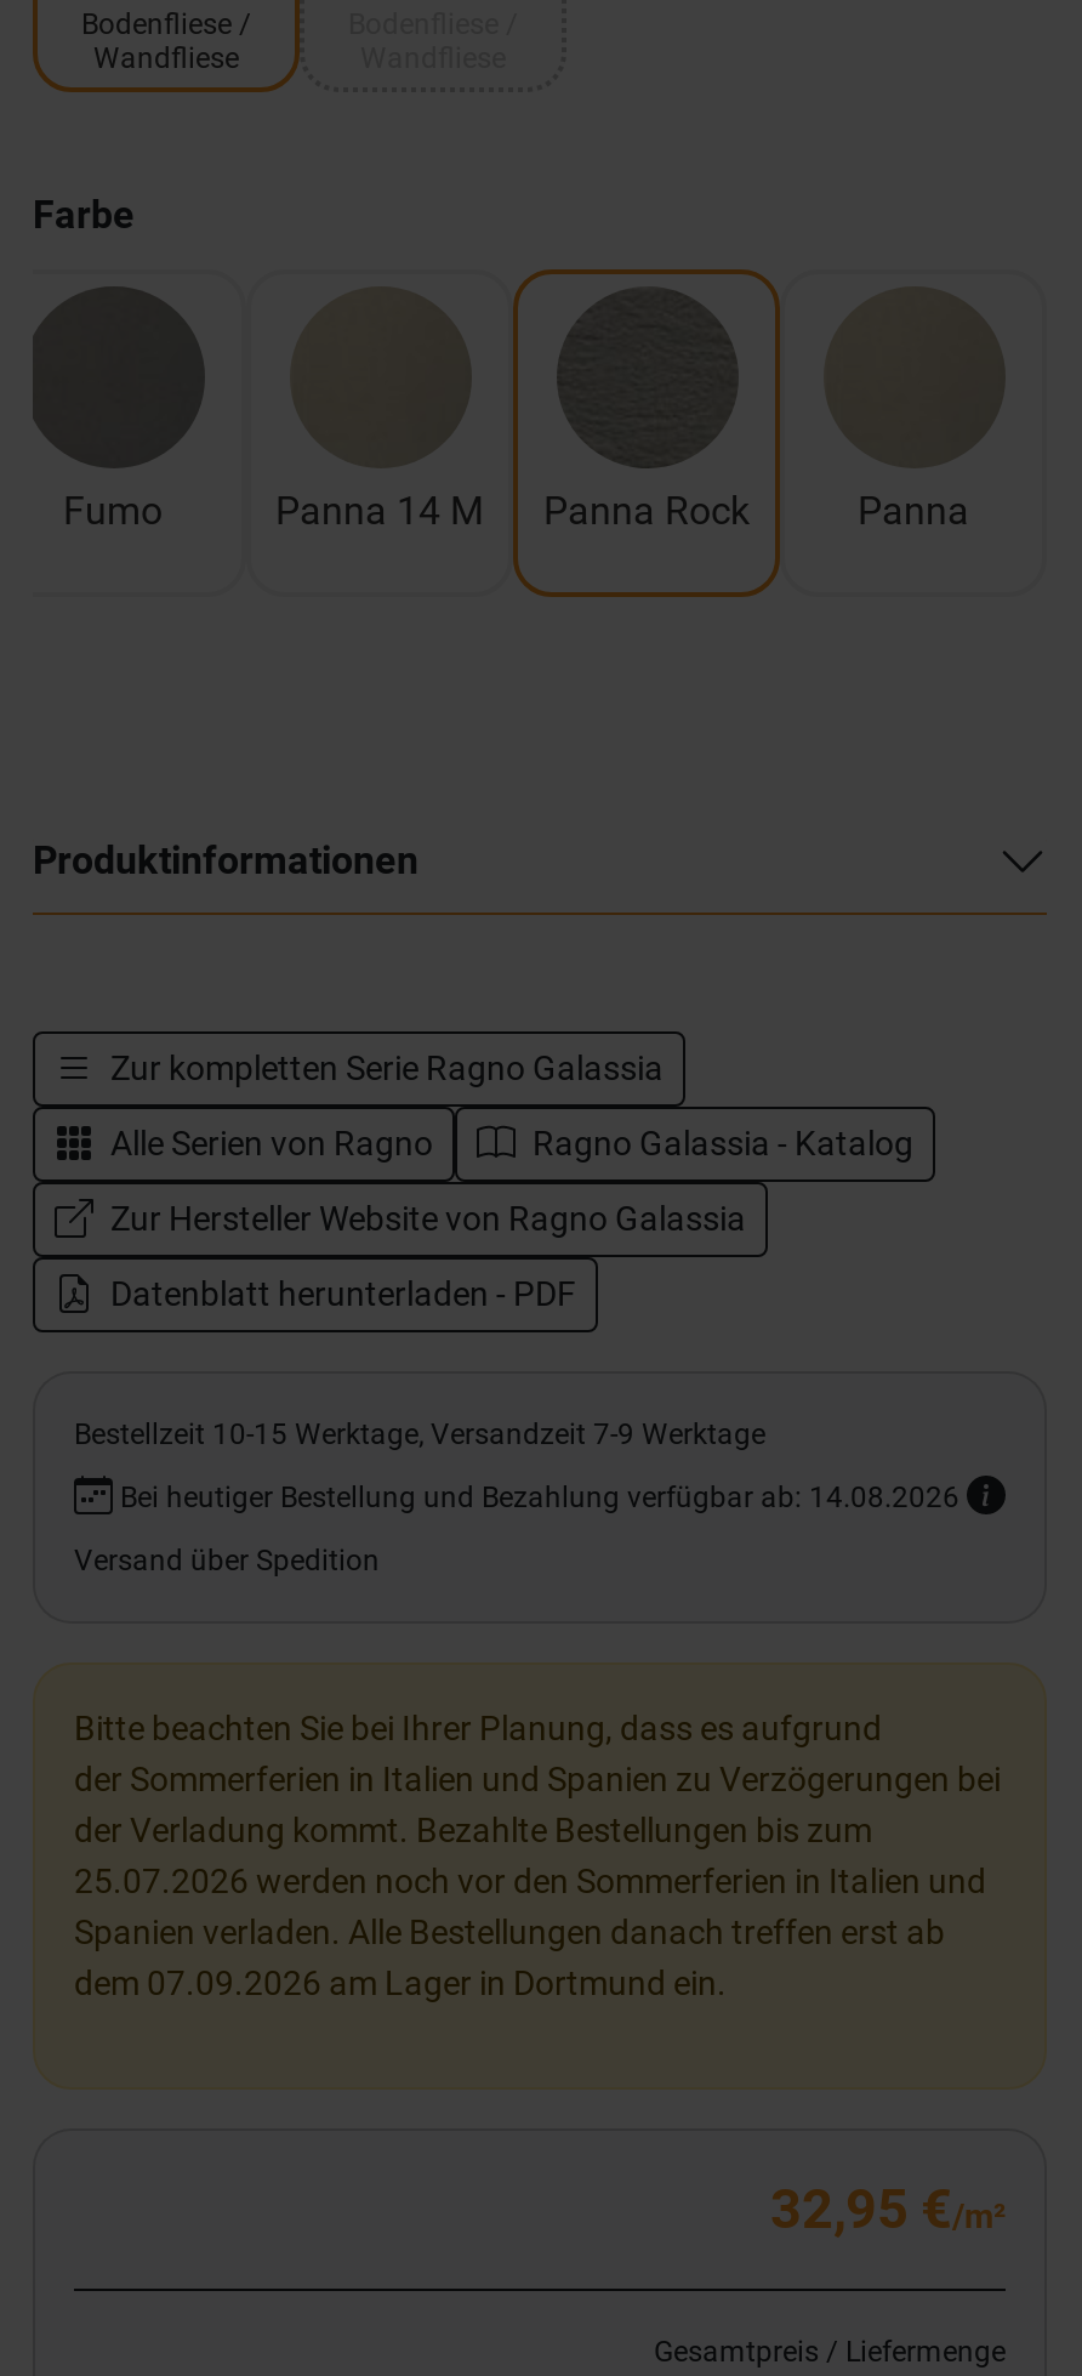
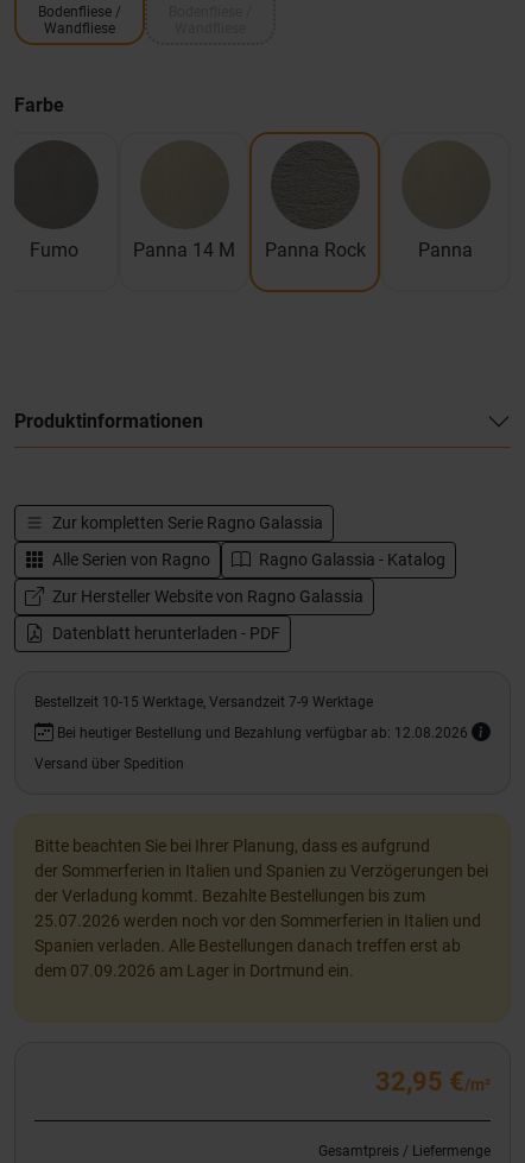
[113,1480,967,1514] Bei heutiger Bestellung und Bezahlung verfügbar ab: 14.08.2026 -> [53,725,472,741] Bei heutiger Bestellung und Bezahlung verfügbar ab: 12.08.2026

